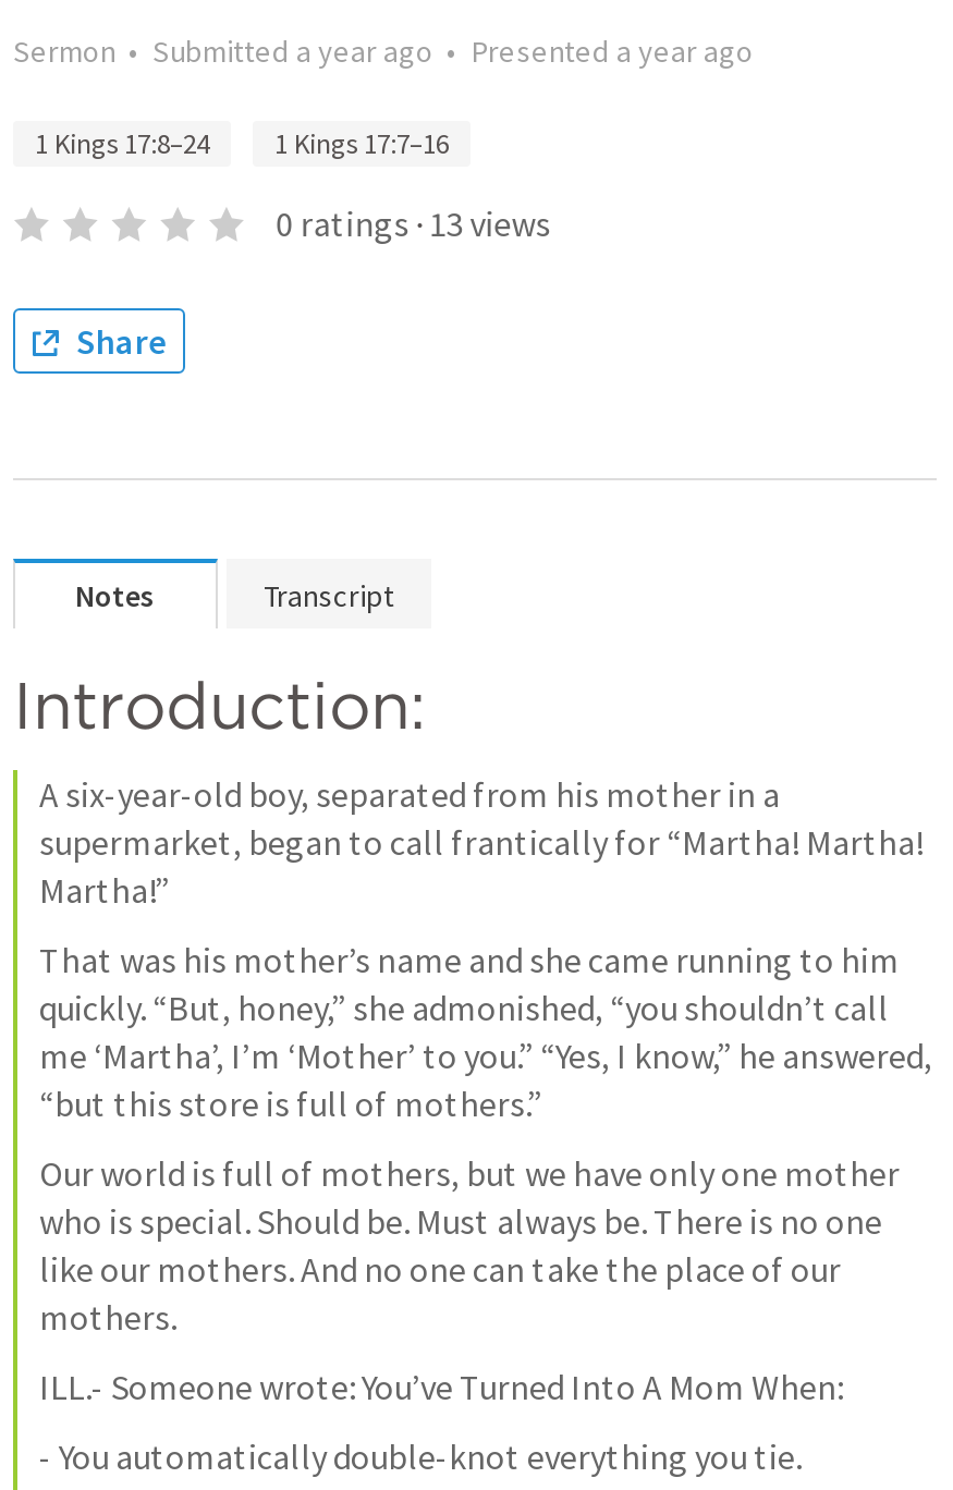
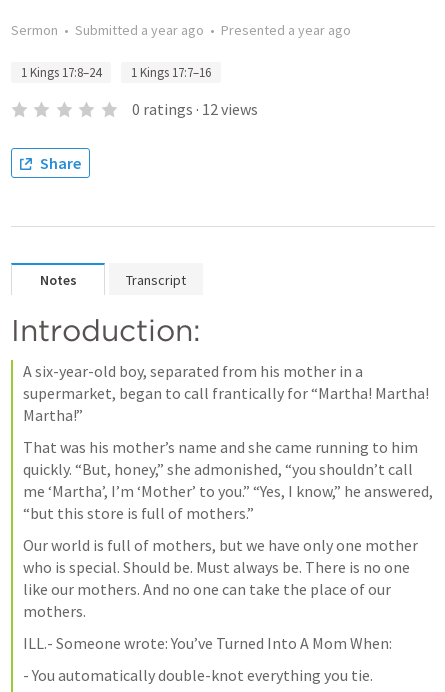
[276,201,550,245] 0 ratings · 13 views -> [132,99,258,119] 0 ratings · 12 views

